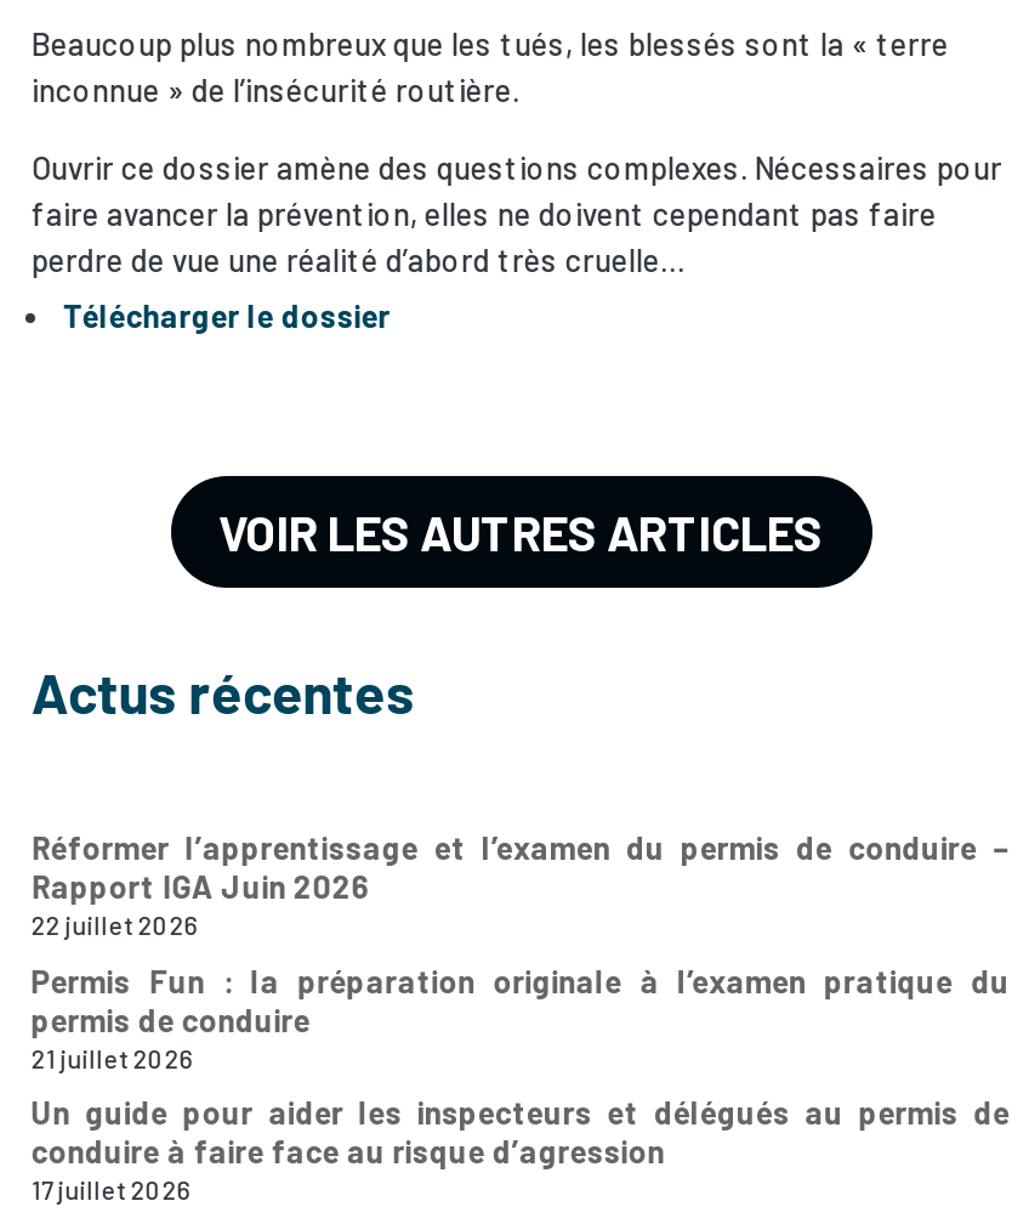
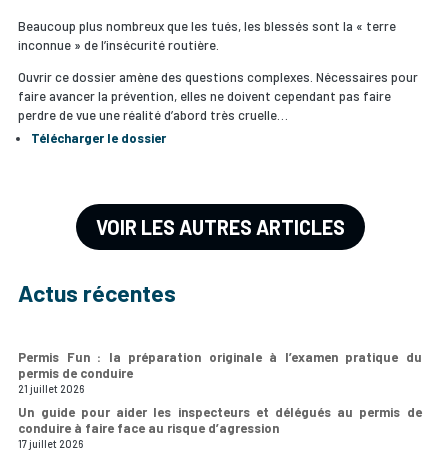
[31,829,1010,940] Réformer l’apprentissage et l’examen du permis de conduire – | Rapport IGA Juin 2026 | 22 juillet 2026 -> none

